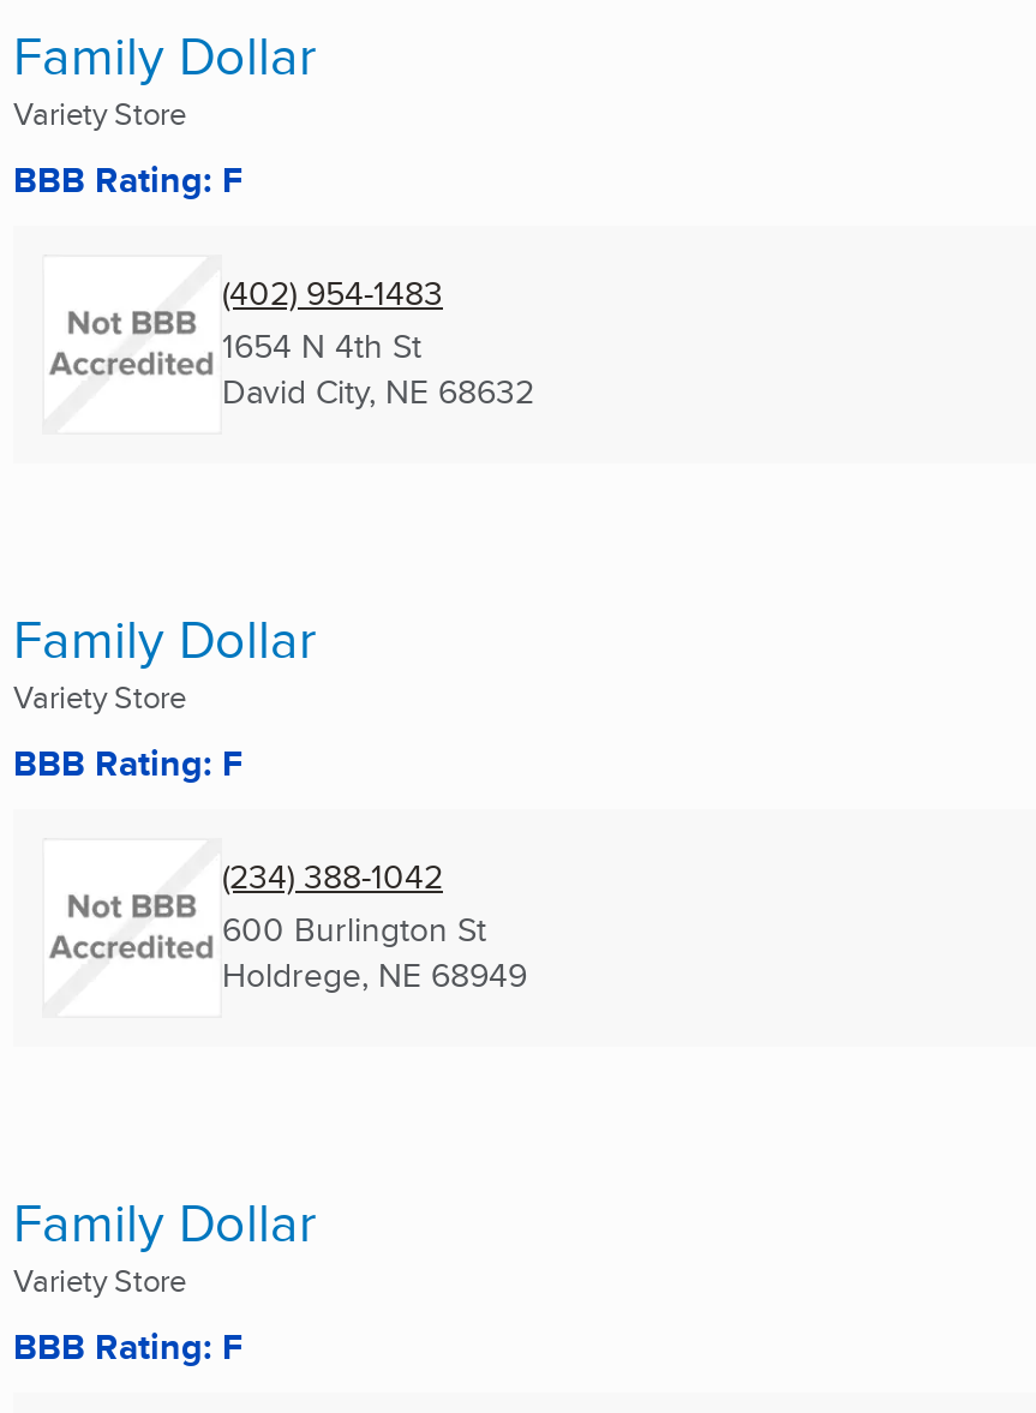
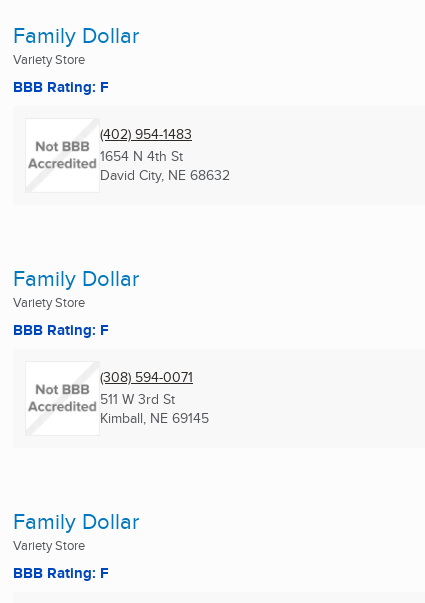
[222,852,527,1000] (234) 388-1042 | 600 Burlington St | Holdrege, NE 68949 -> [100,367,209,428] (308) 594-0071 | 511 W 3rd St | Kimball, NE 69145

